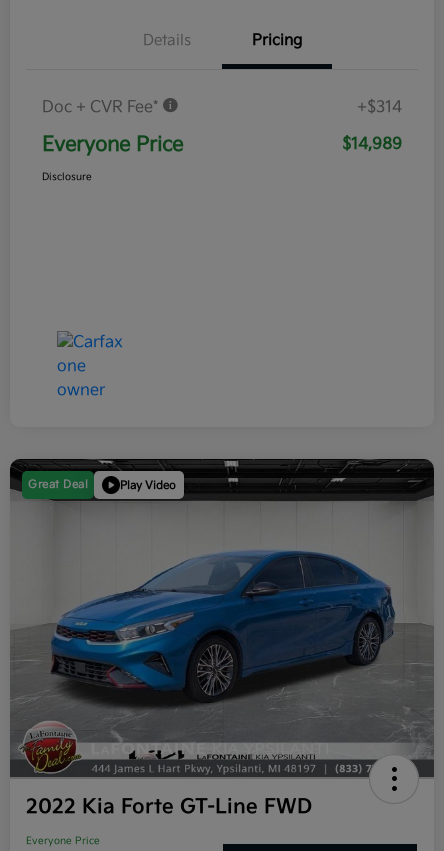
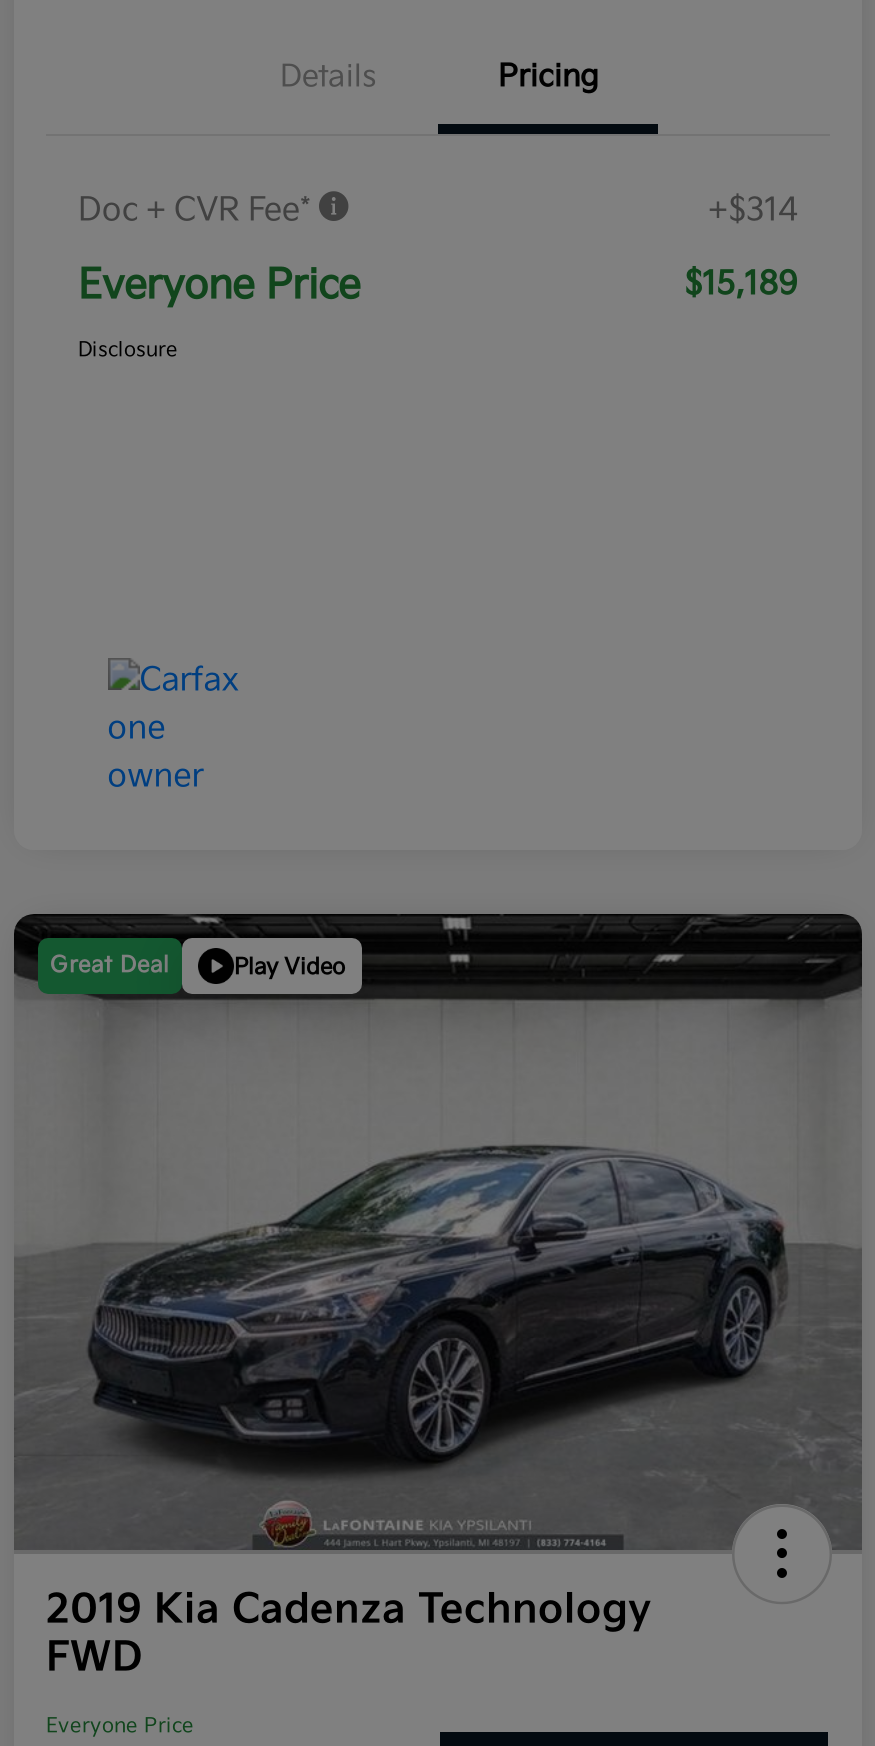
[342,135,402,154] $14,989 -> [684,266,798,304] $15,189
[10,550,433,819] [image] | 2022 Kia Forte GT-Line FWD -> [42,1144,788,1682] [image] | 2019 Kia Cadenza Technology | FWD

